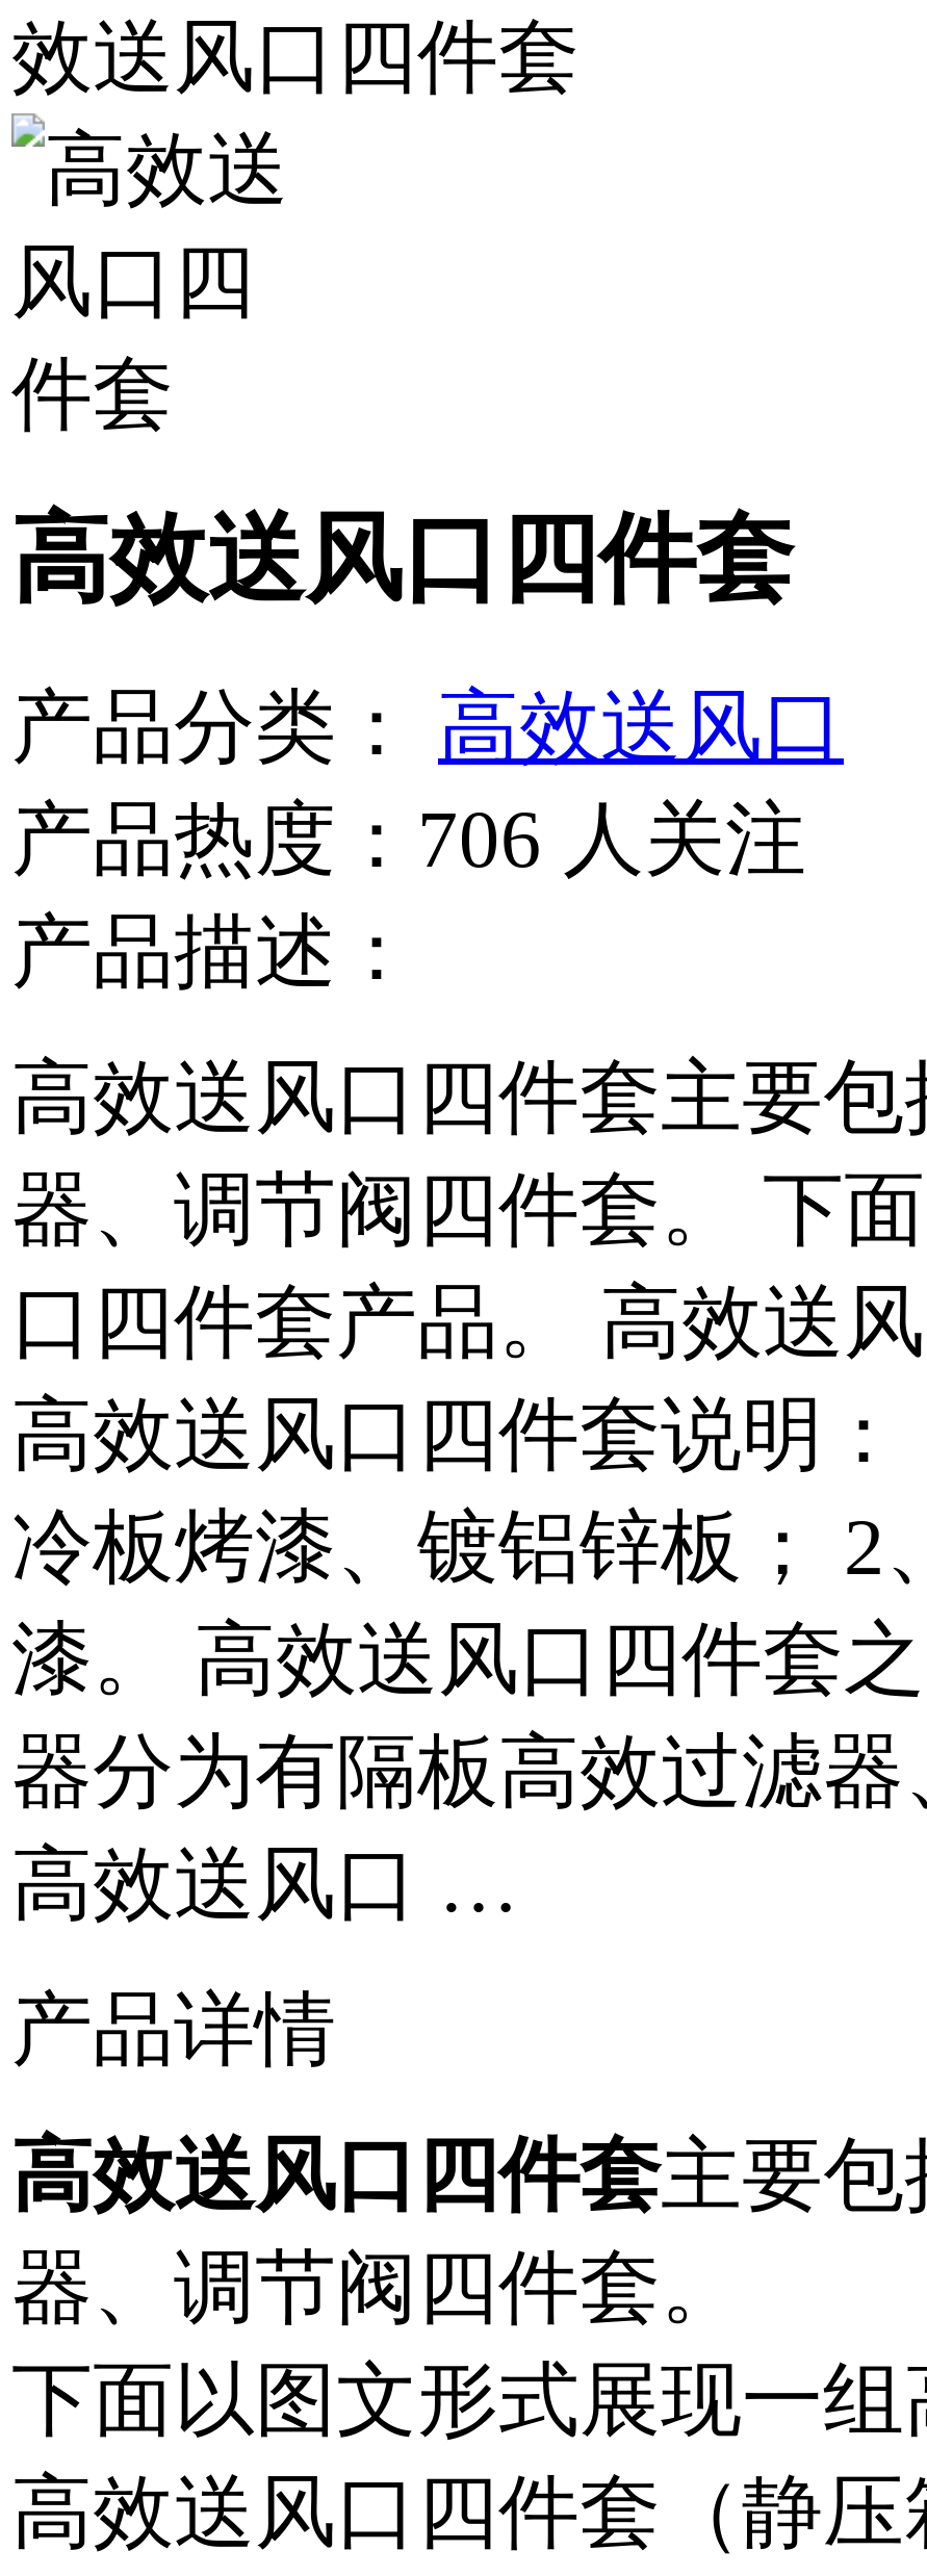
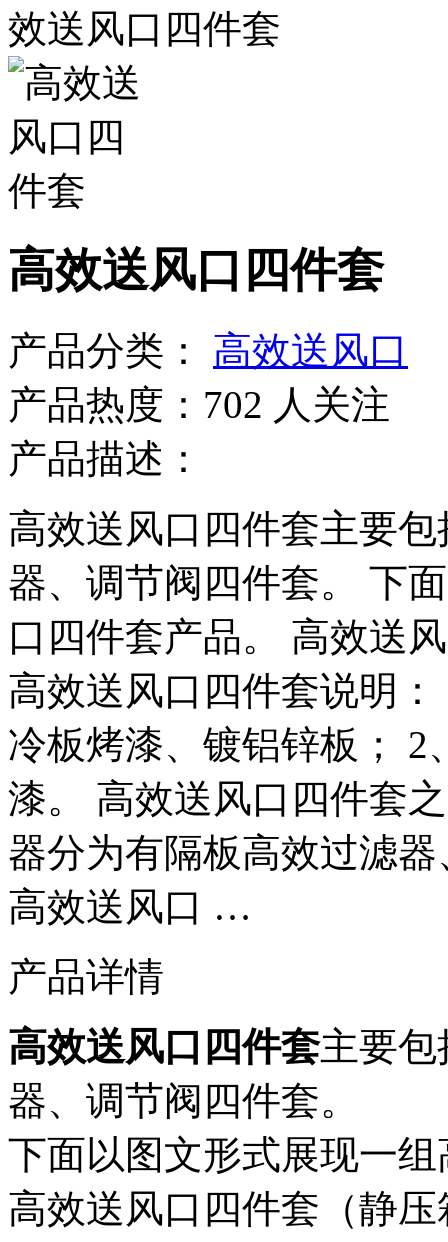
[11,794,806,883] 产品热度：706 人关注 -> [8,383,390,426] 产品热度：702 人关注

